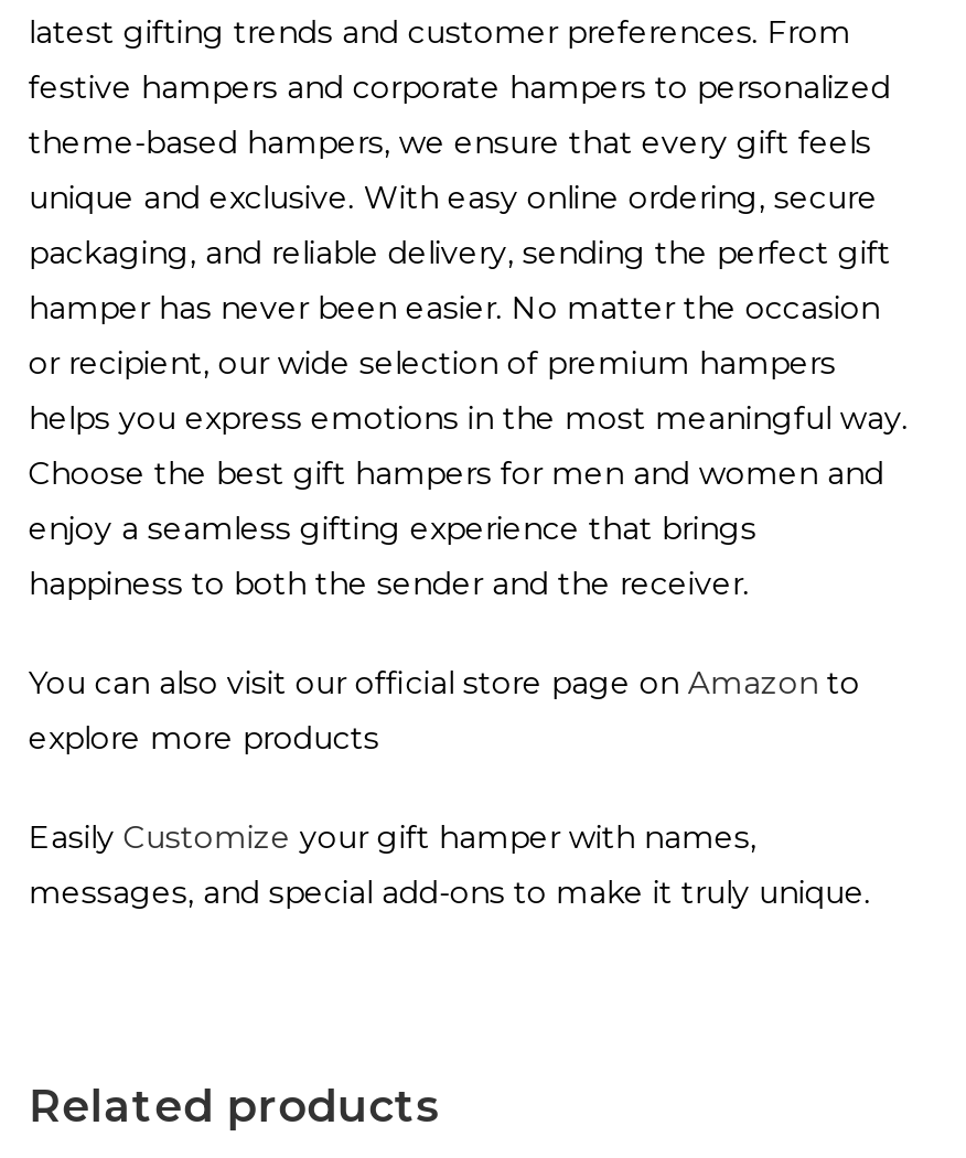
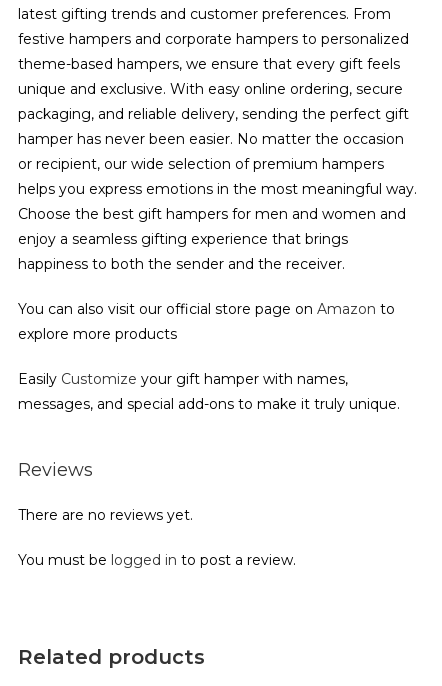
none -> [18,459,296,569] Reviews | There are no reviews yet. | You must be logged in to post a review.

